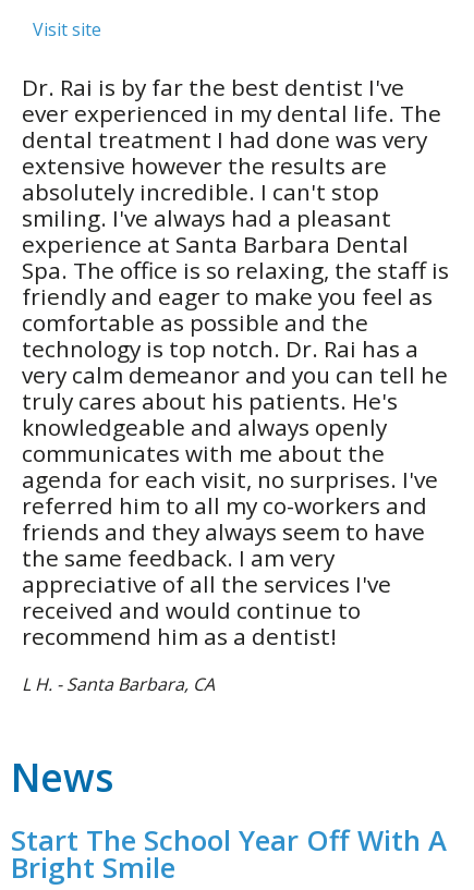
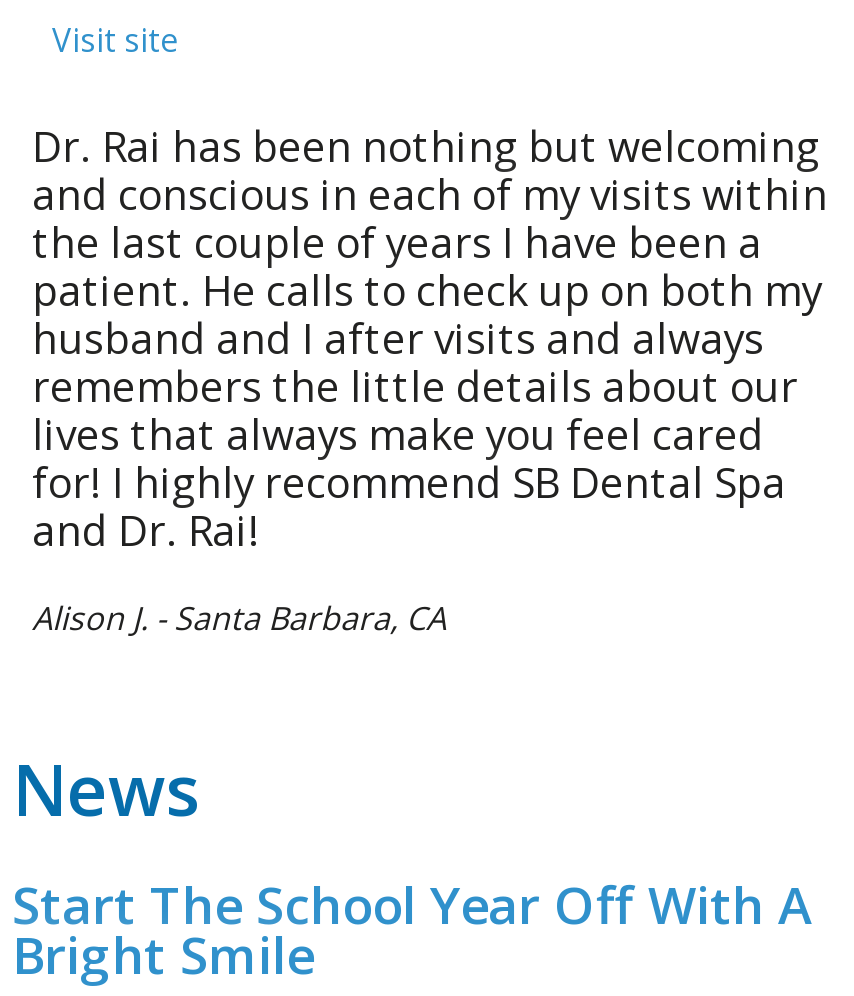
[22,72,449,651] Dr. Rai is by far the best dentist I've | ever experienced in my dental life. The | dental treatment I had done was very | extensive however the results are | absolutely incredible. I can't stop | smiling. I've always had a pleasant | experience at Santa Barbara Dental | Spa. The office is so relaxing, the staff is | friendly and eager to make you feel as | comfortable as possible and the | technology is top notch. Dr. Rai has a | very calm demeanor and you can tell he | truly cares about his patients. He's | knowledgeable and always openly | communicates with me about the | agenda for each visit, no surprises. I've | referred him to all my co-workers and | friends and they always seem to have | the same feedback. I am very | appreciative of all the services I've | received and would continue to | recommend him as a dentist! -> [32,118,828,558] Dr. Rai has been nothing but welcoming | and conscious in each of my visits within | the last couple of years I have been a | patient. He calls to check up on both my | husband and I after visits and always | remembers the little details about our | lives that always make you feel cared | for! I highly recommend SB Dental Spa | and Dr. Rai!
[22,672,215,696] L H. - Santa Barbara, CA -> [32,596,446,640] Alison J. - Santa Barbara, CA

